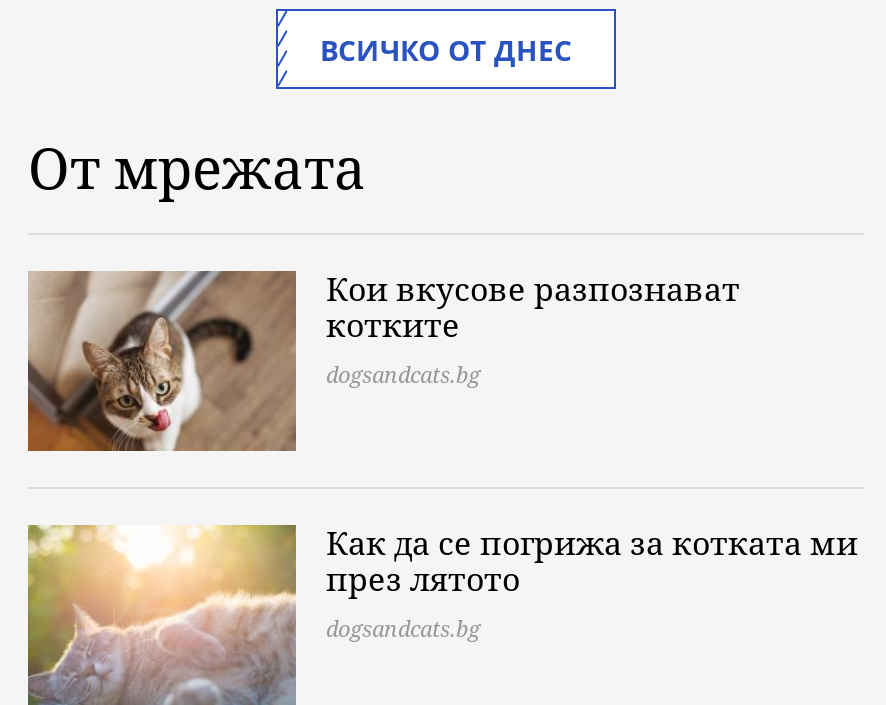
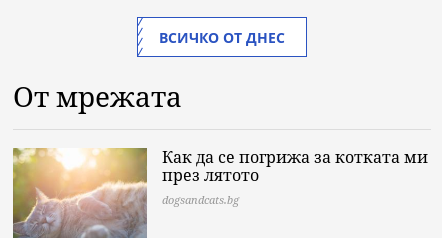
[26,267,740,453] [image] | Кои вкусове разпознават | котките | dogsandcats.bg -> none

